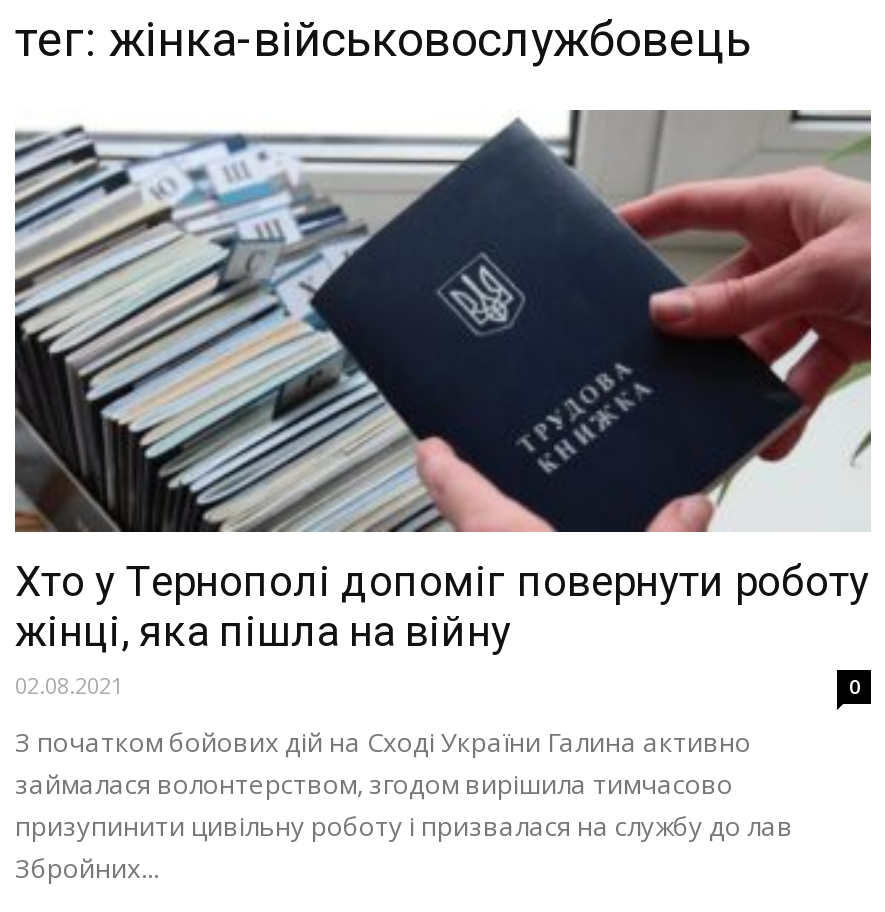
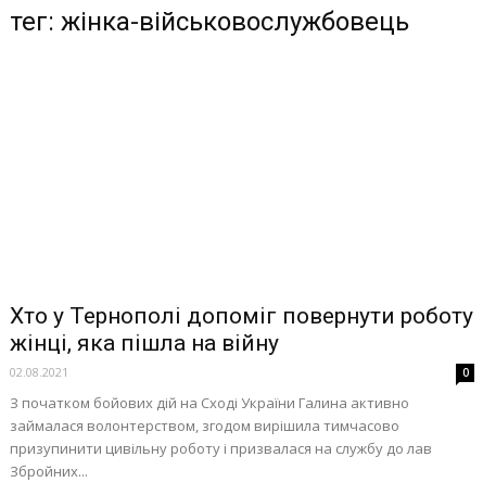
[13,108,873,534] [image] -> none

